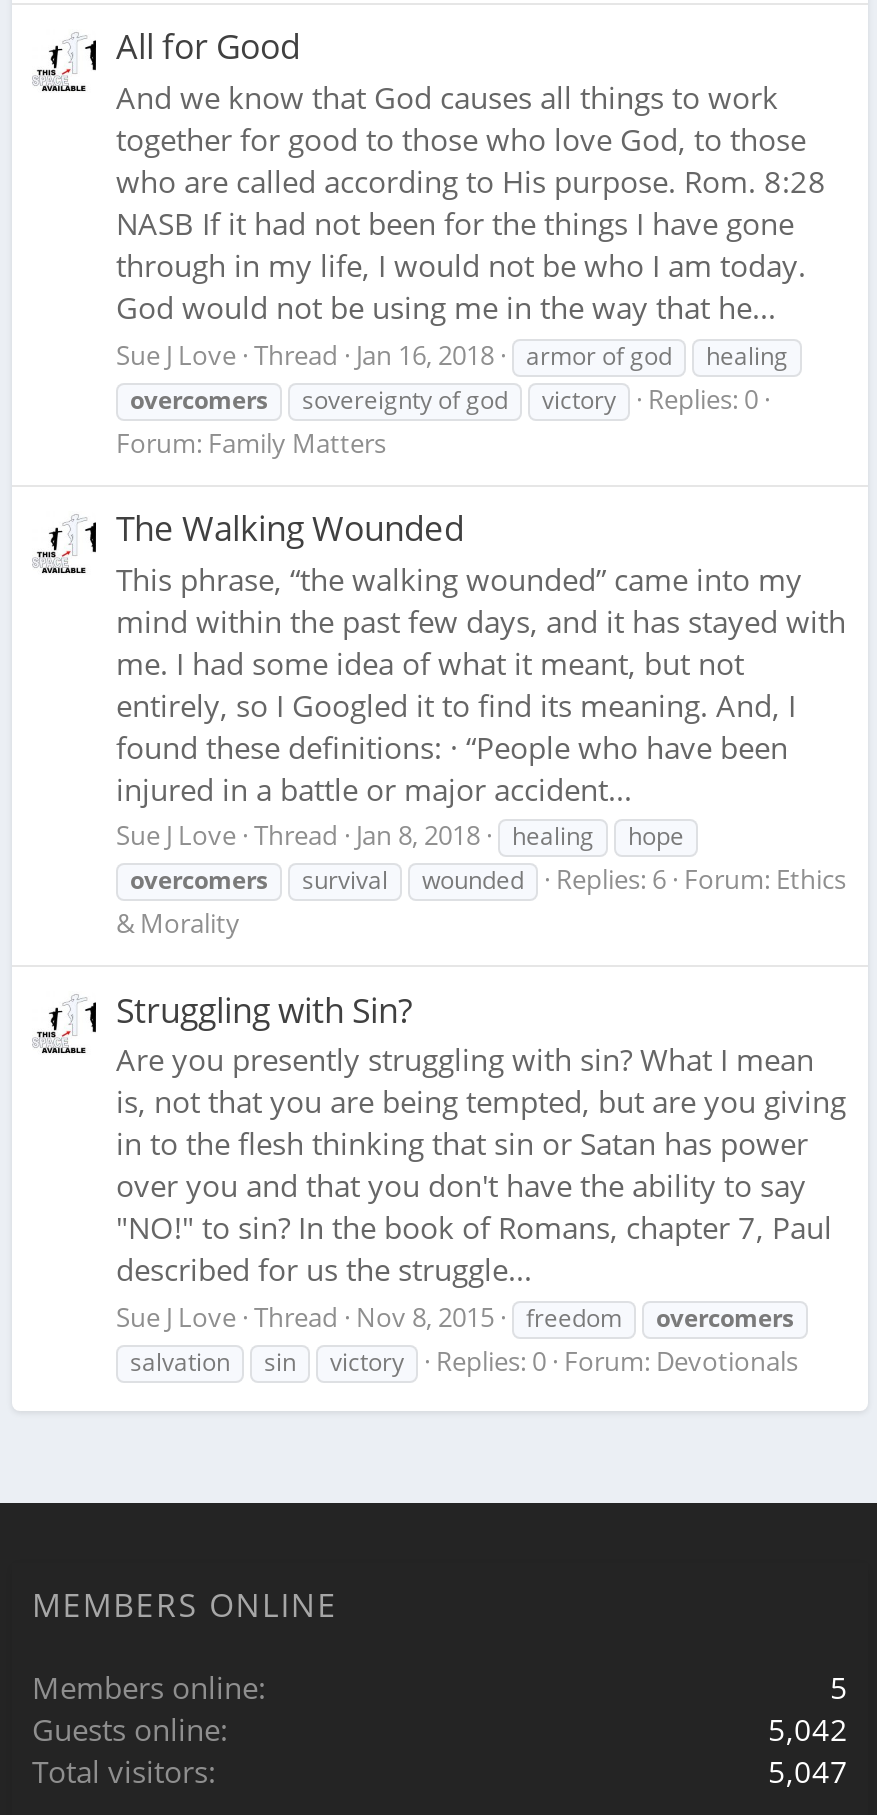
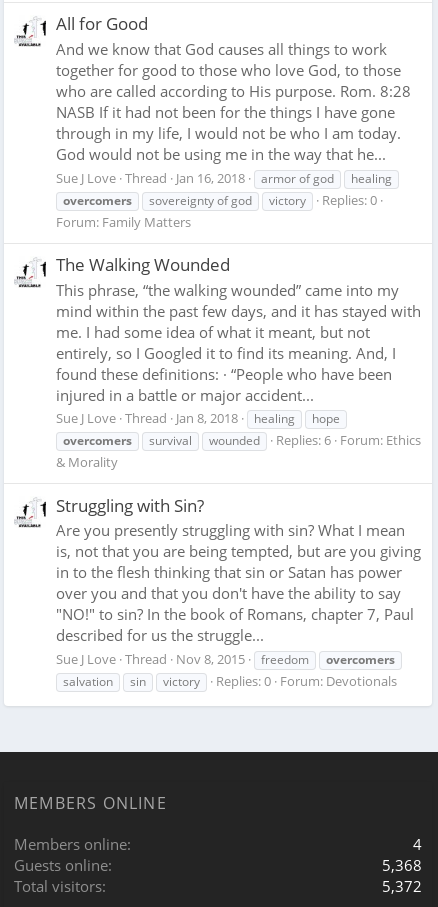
[830,1668,848,1708] 5 -> [413,834,422,854] 4
[768,1710,848,1750] 5,042 -> [382,855,422,875] 5,368
[768,1752,848,1792] 5,047 -> [382,876,422,896] 5,372

